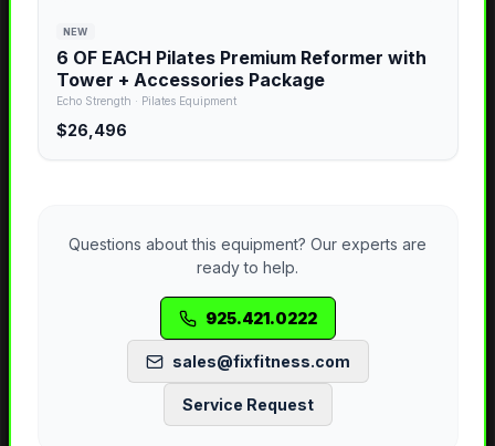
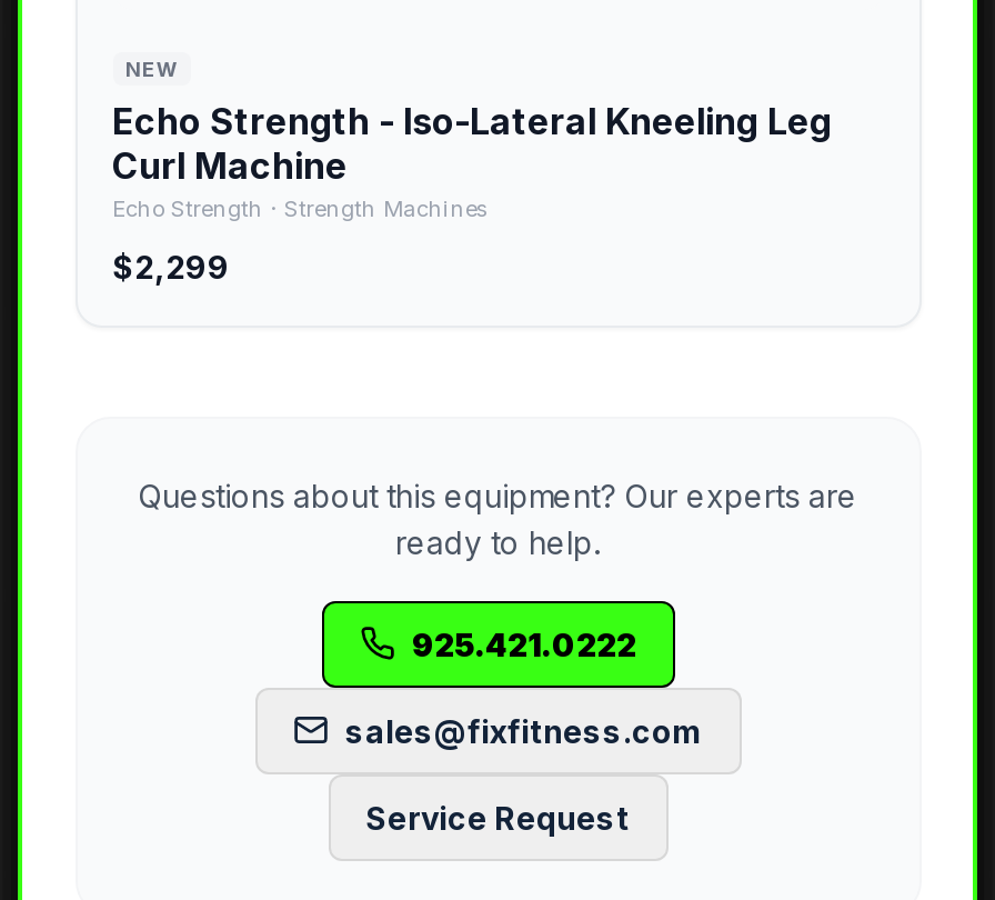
[56,47,426,108] 6 OF EACH Pilates Premium Reformer with | Tower + Accessories Package | Echo Strength · Pilates Equipment -> [112,98,832,220] Echo Strength - Iso-Lateral Kneeling Leg | Curl Machine | Echo Strength · Strength Machines
[56,121,127,140] $26,496 -> [112,247,230,285] $2,299

